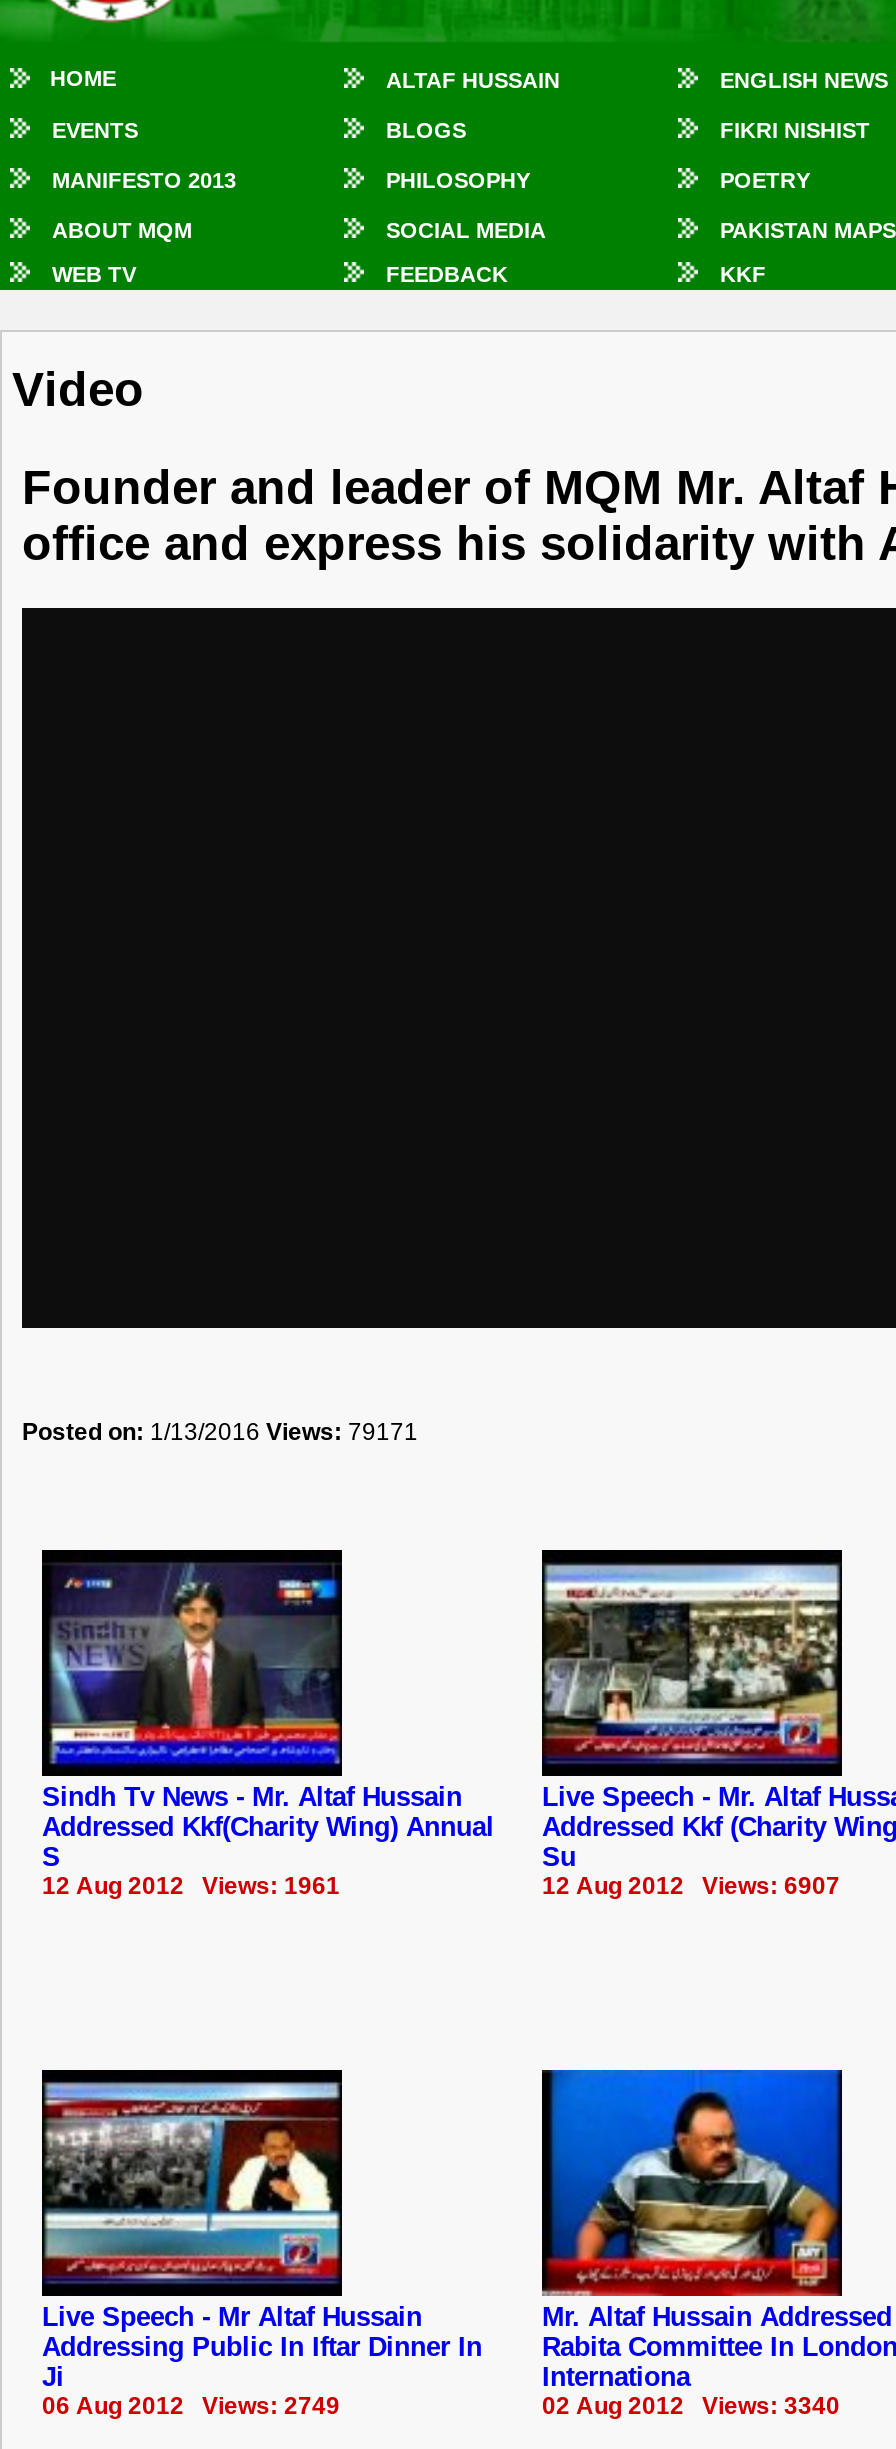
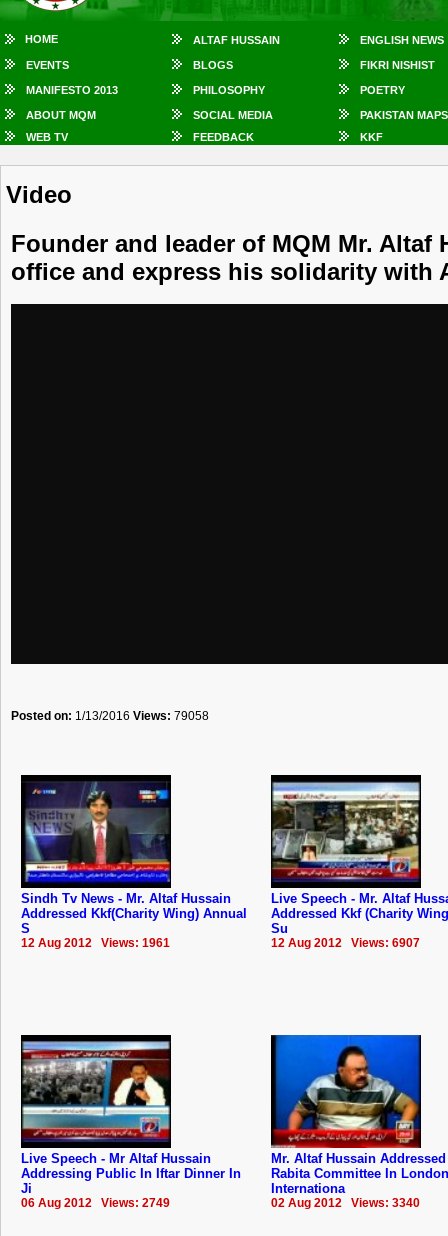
[22,1418,418,1446] Posted on: 1/13/2016 Views: 79171 -> [11,709,209,723] Posted on: 1/13/2016 Views: 79058

